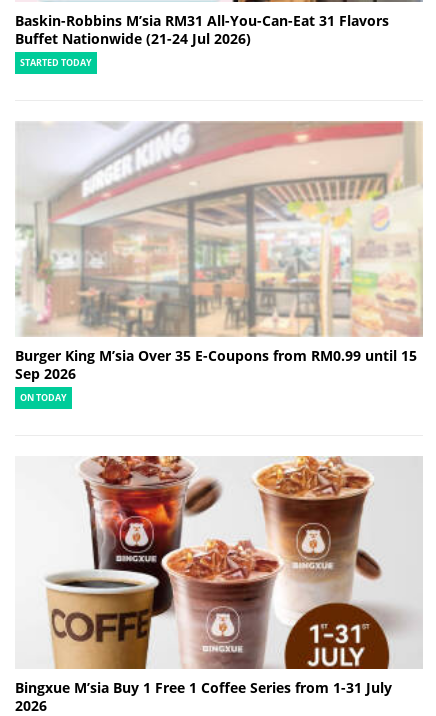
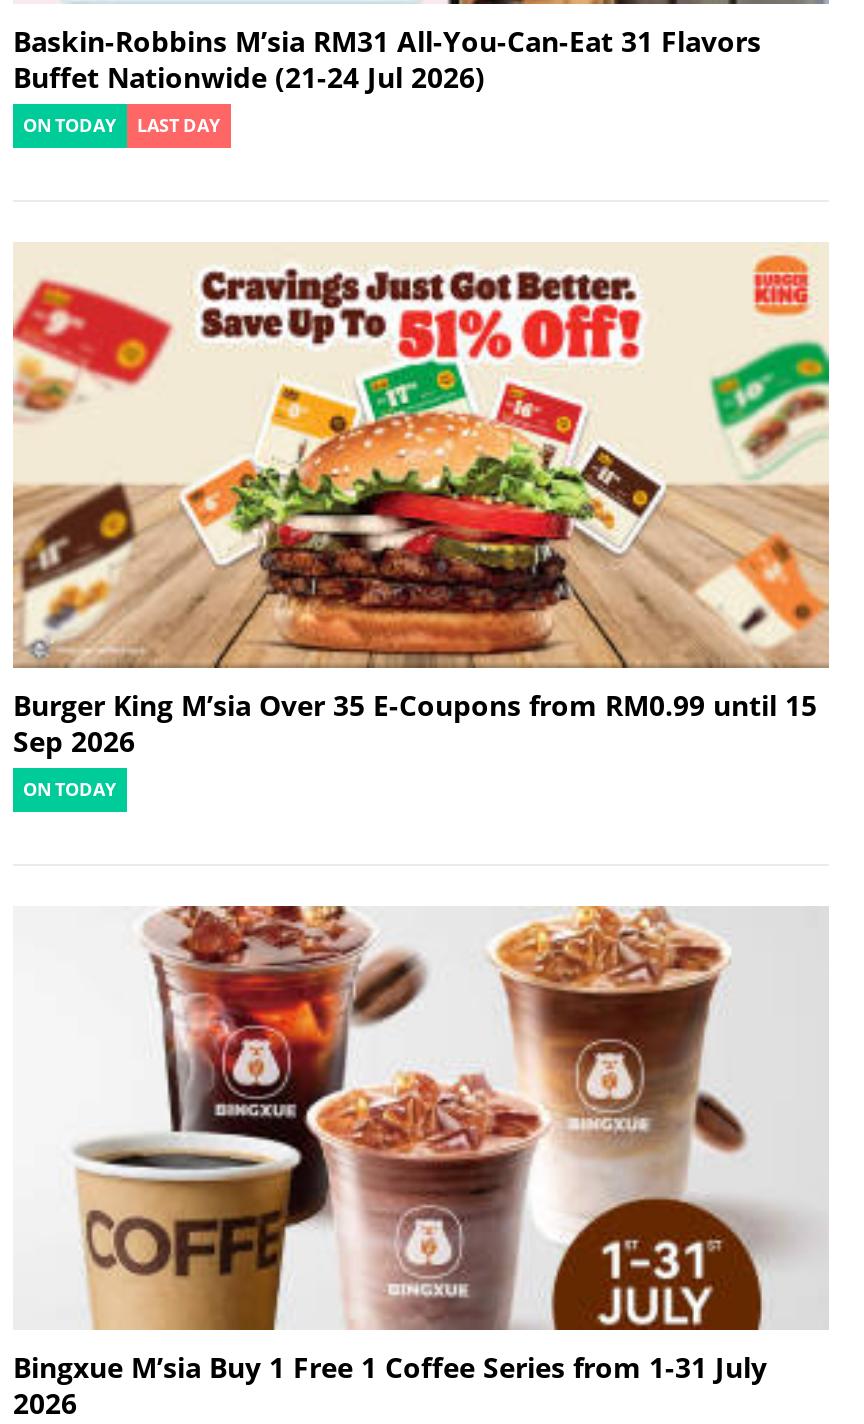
[20,57,92,69] STARTED TODAY -> [23,114,221,138] ON TODAY | LAST DAY
[15,121,423,337] [image] -> [11,244,831,670] [image]

